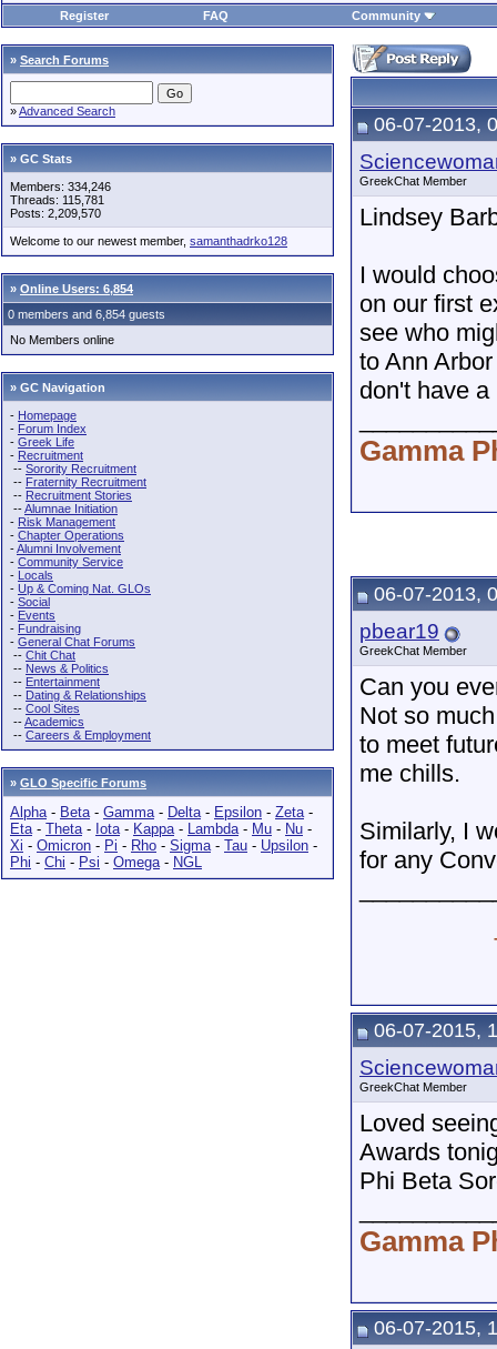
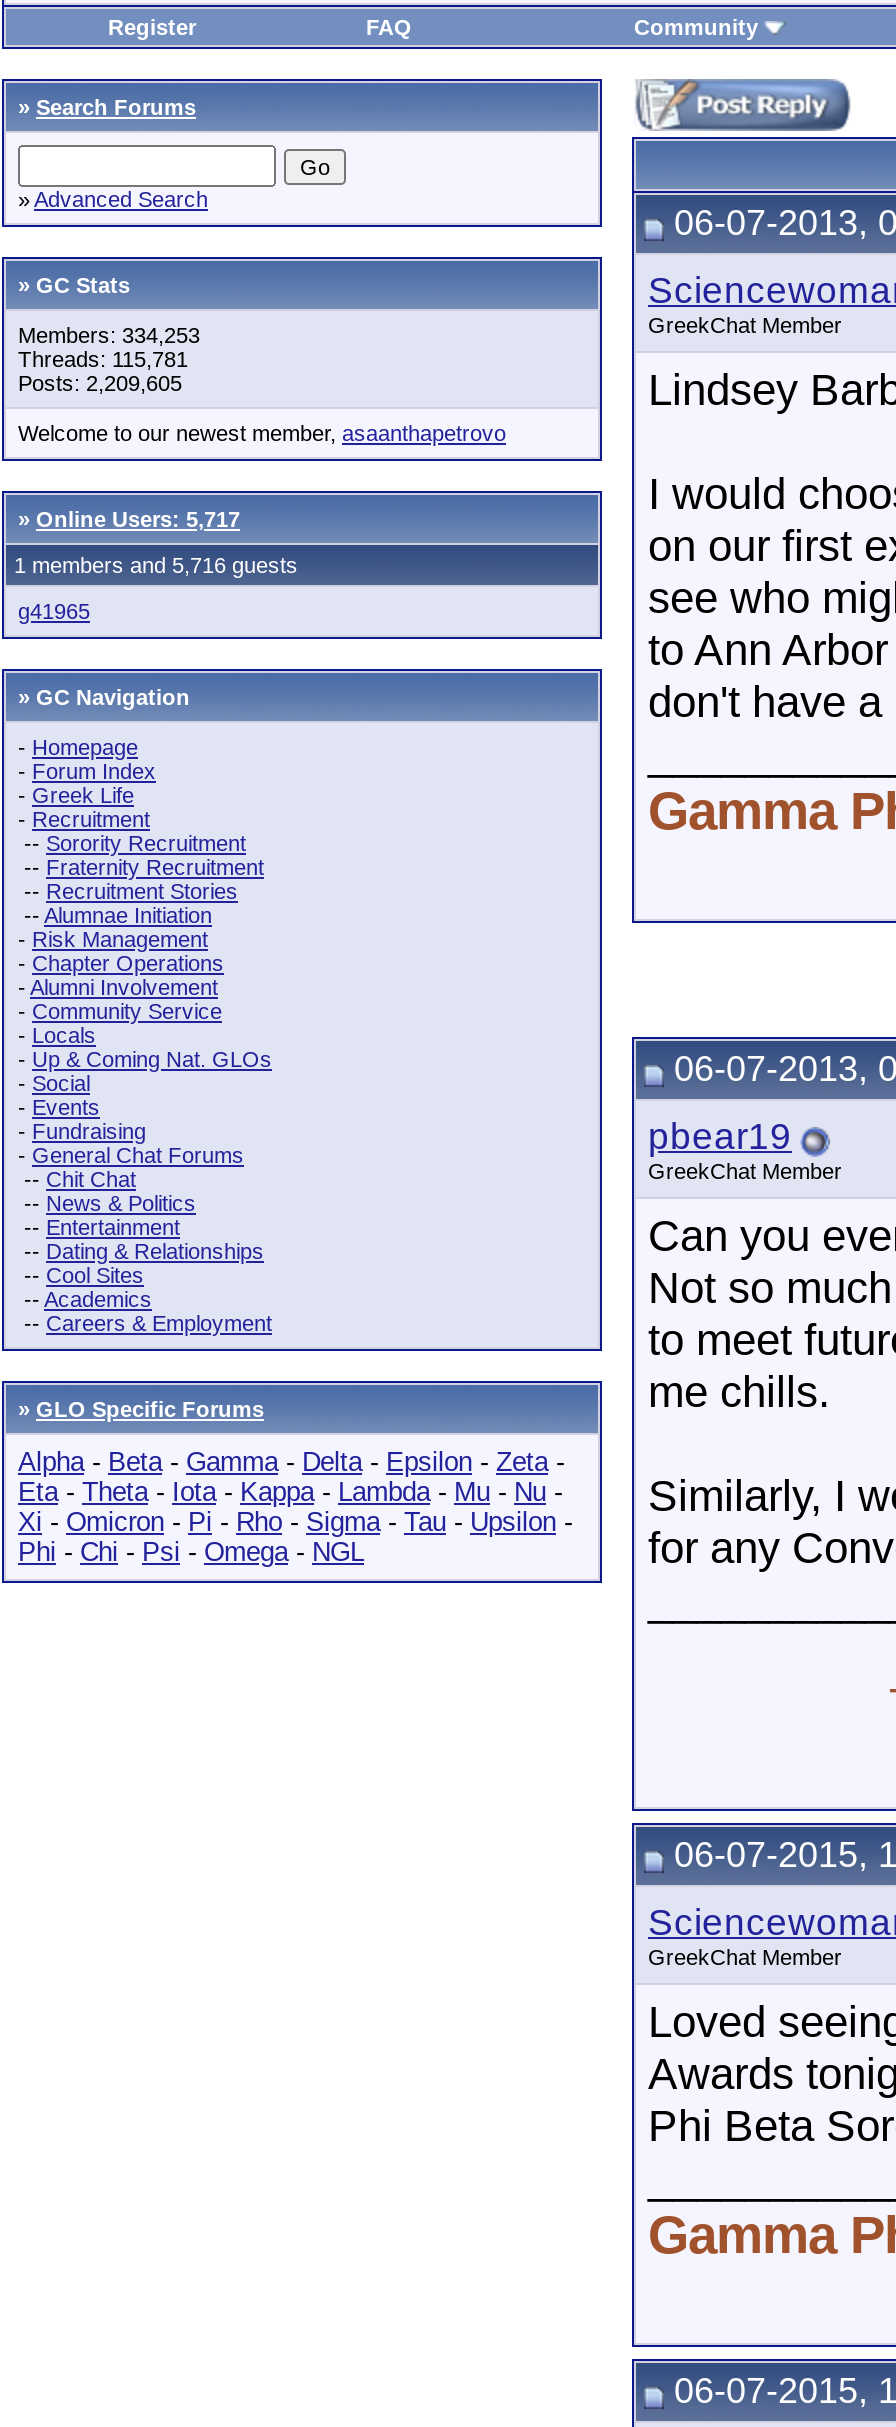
[10,180,111,193] Members: 334,246 -> [18,323,200,347] Members: 334,253
[10,207,101,220] Posts: 2,209,570 -> [18,371,182,395] Posts: 2,209,605
[10,234,287,248] Welcome to our newest member, samanthadrko128 -> [18,421,506,445] Welcome to our newest member, asaanthapetrovo
[10,282,133,295] » Online Users: 6,854 -> [18,507,240,531] » Online Users: 5,717
[8,308,165,321] 0 members and 6,854 guests -> [14,553,298,577] 1 members and 5,716 guests
[10,333,114,346] No Members online -> [18,599,90,623] g41965

